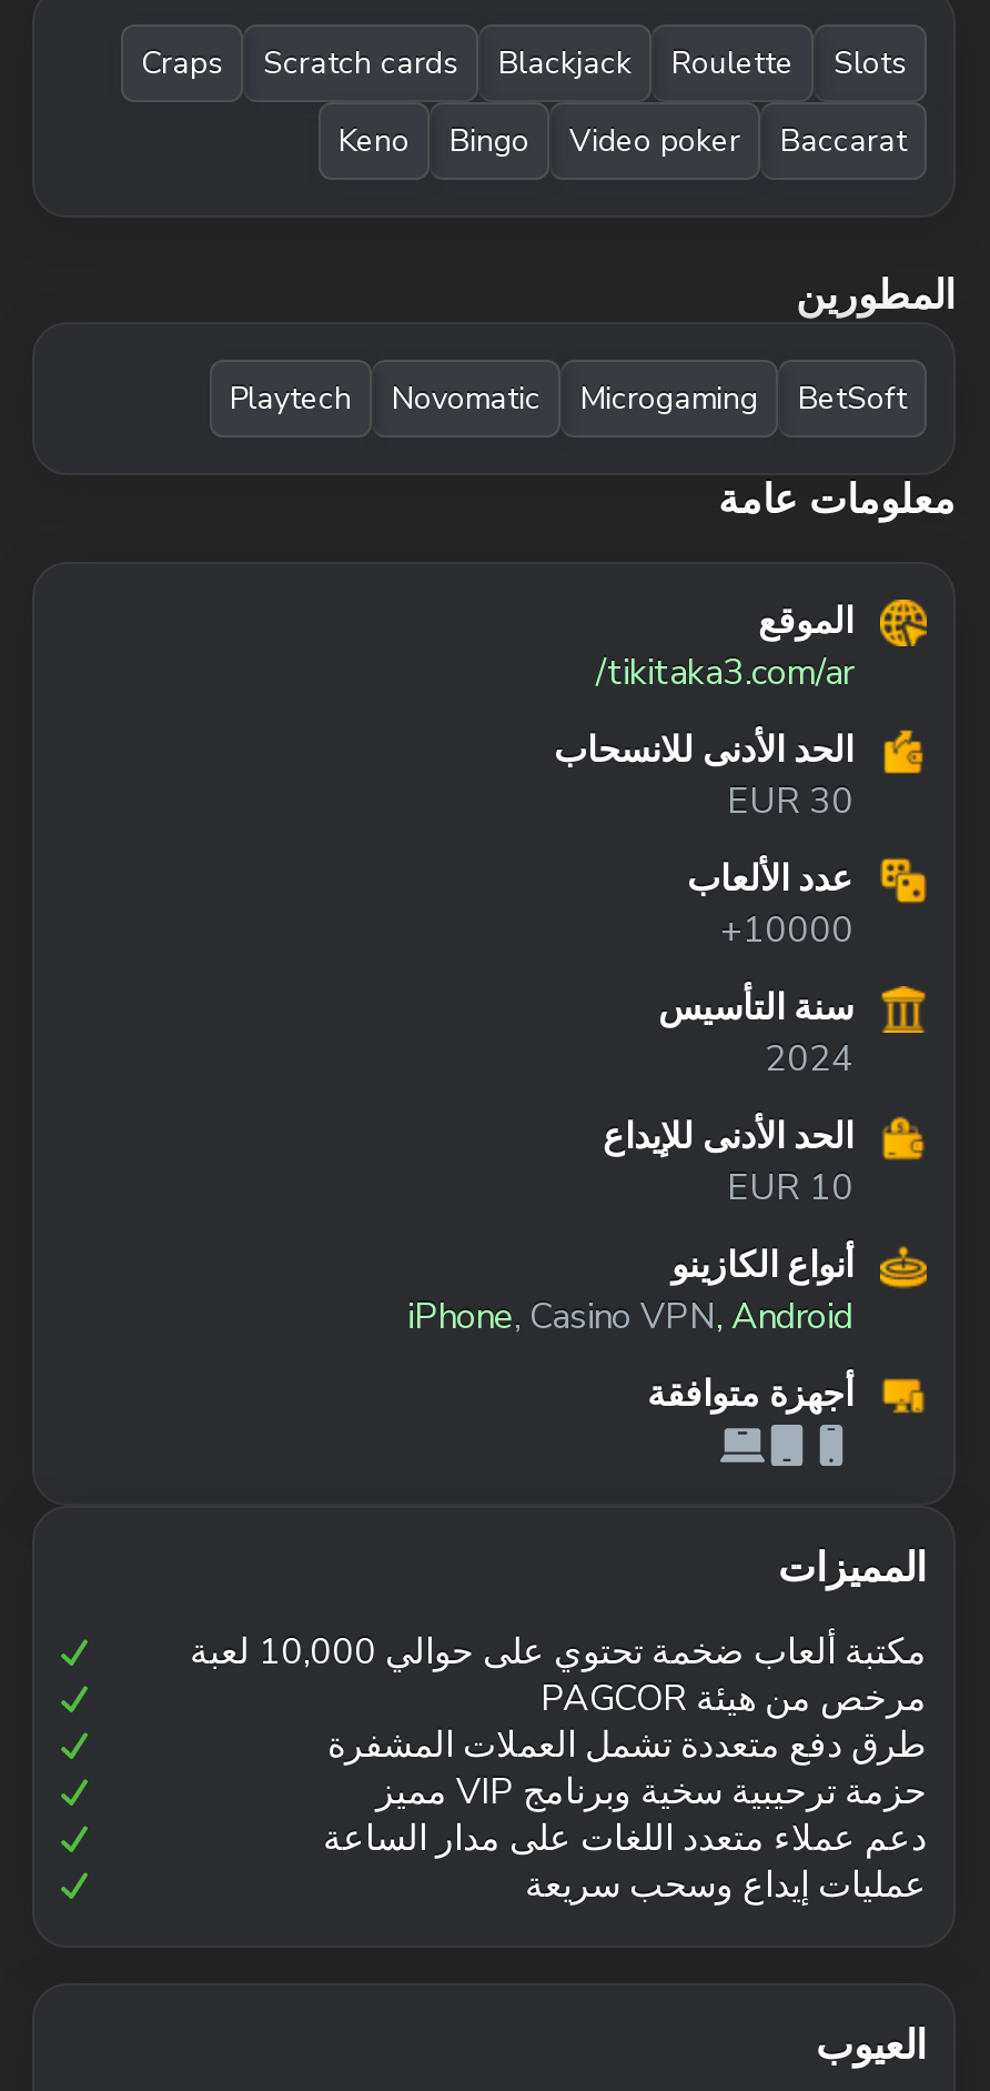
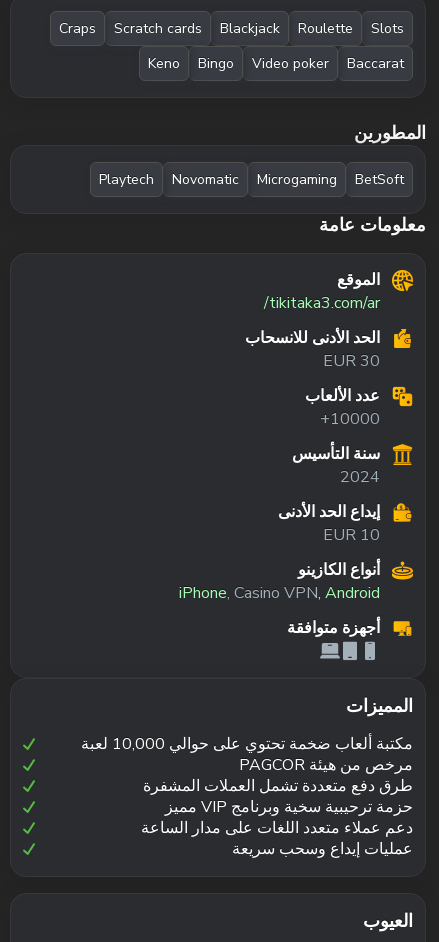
[603,1113,853,1162] الحد الأدنى للإيداع -> [278,501,380,523] إيداع الحد الأدنى

